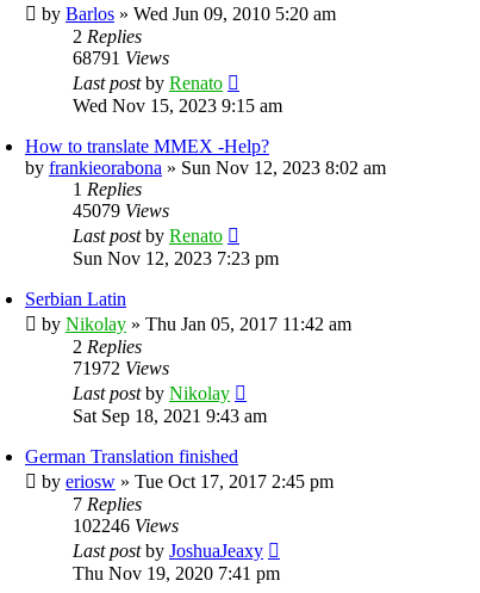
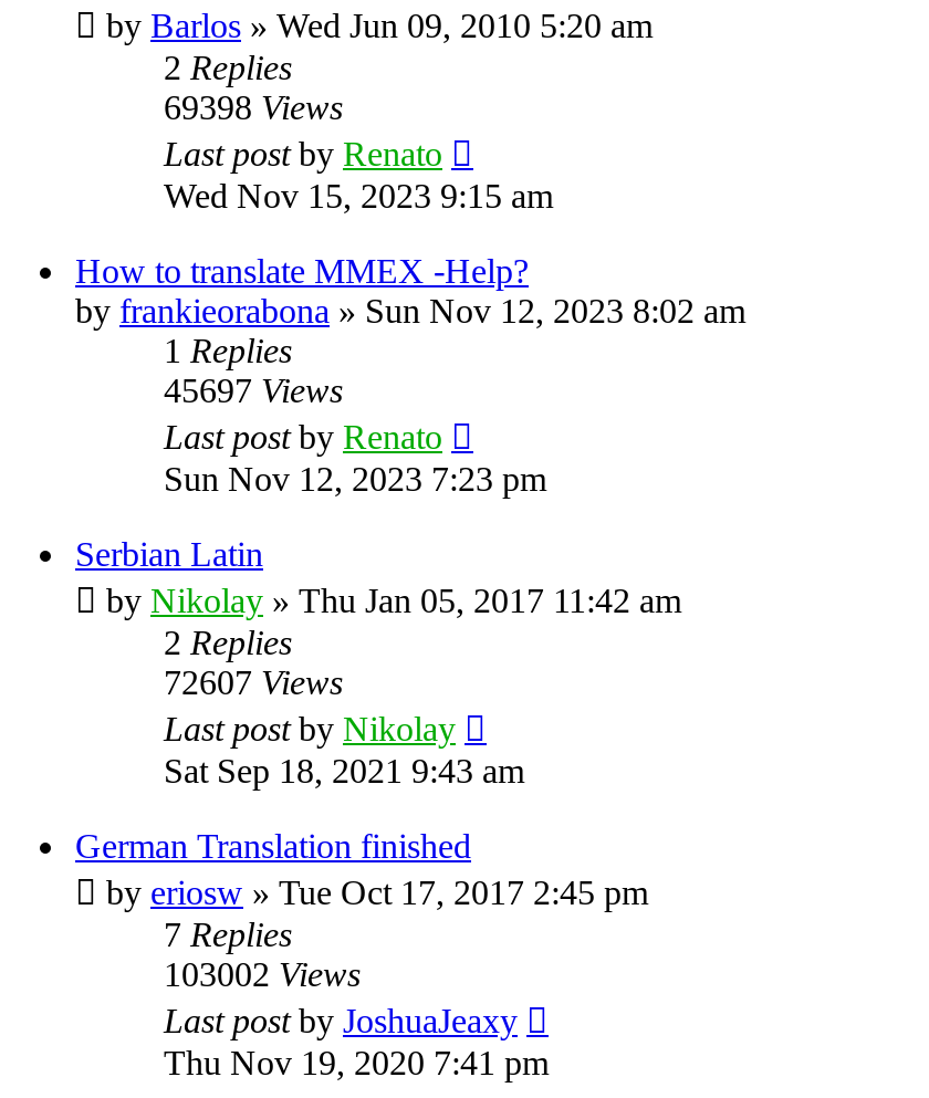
[73,47,169,68] 68791 Views -> [164,88,343,125] 69398 Views
[73,200,169,220] 45079 Views -> [164,371,343,408] 45697 Views
[73,358,169,378] 71972 Views -> [164,663,343,700] 72607 Views
[73,515,179,535] 102246 Views -> [164,955,361,992] 103002 Views

